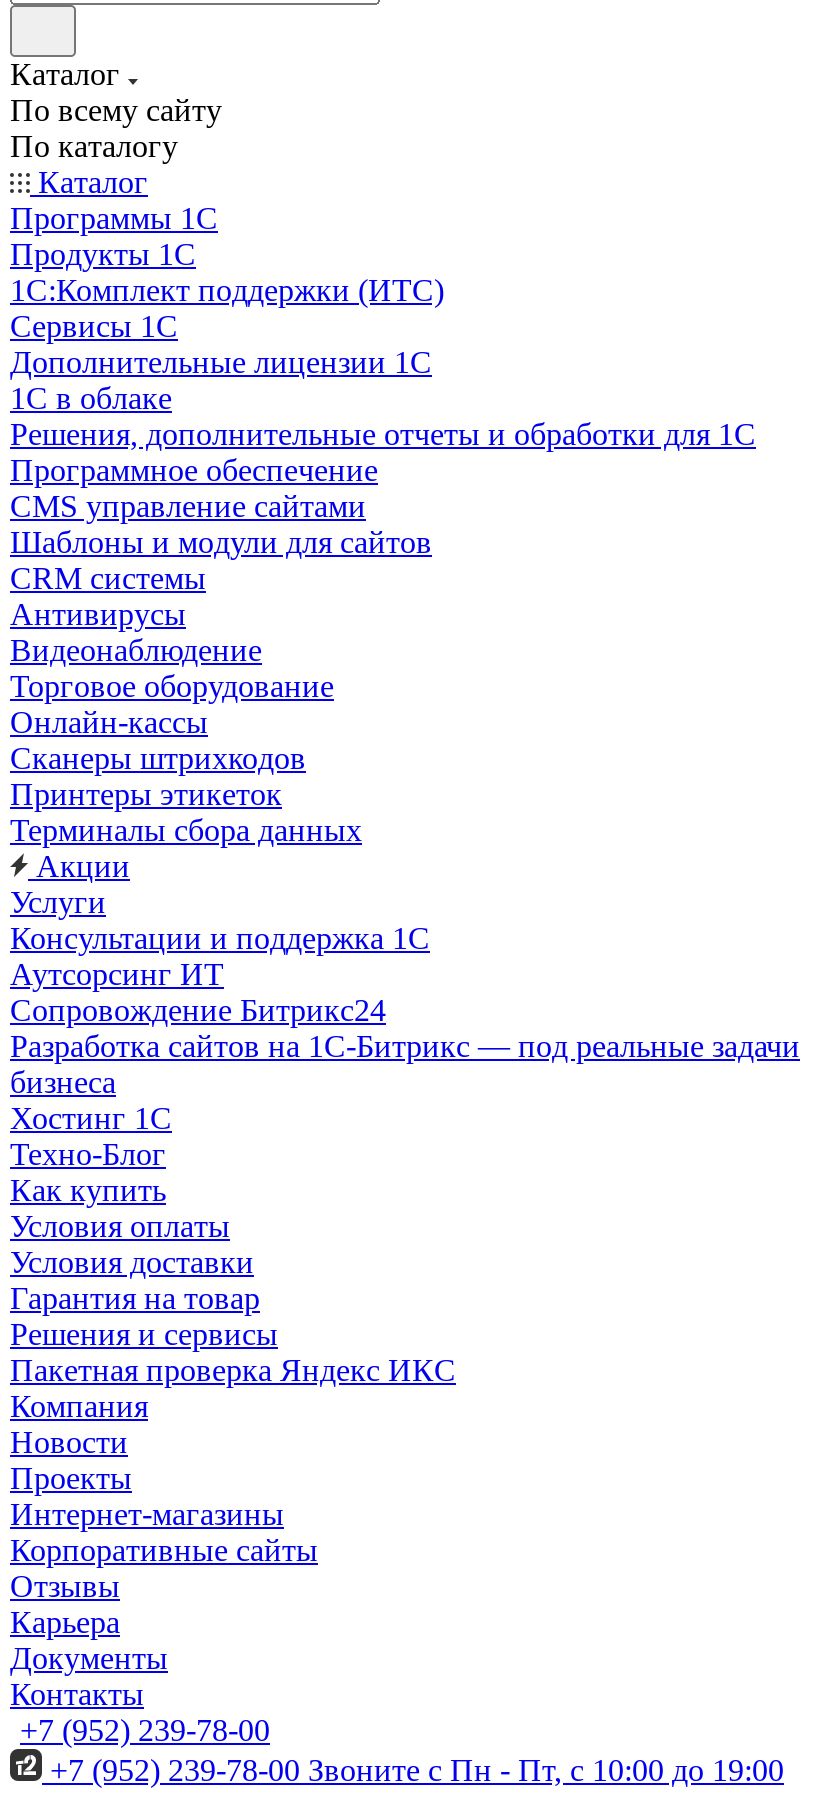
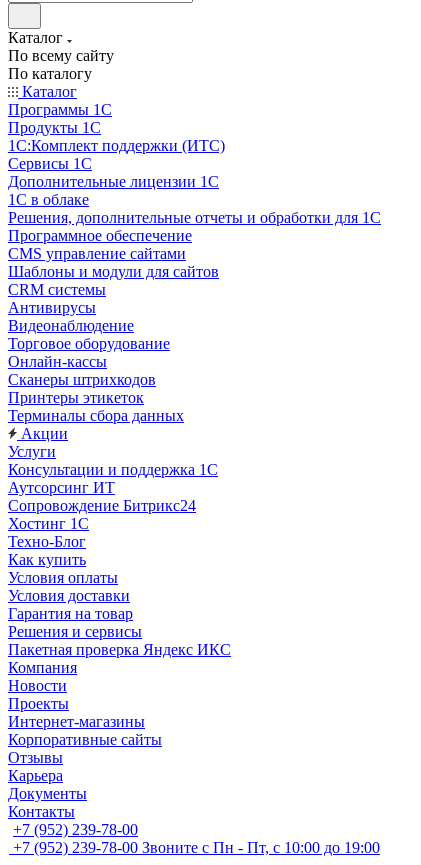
[10,1029,800,1099] Разработка сайтов на 1С‑Битрикс — под реальные задачи | бизнеса -> none

